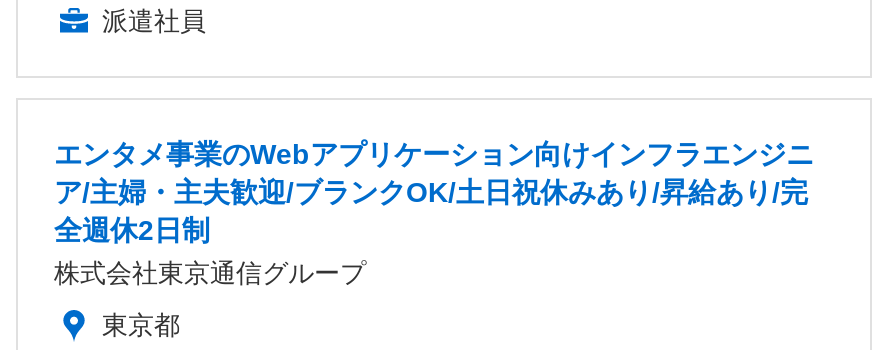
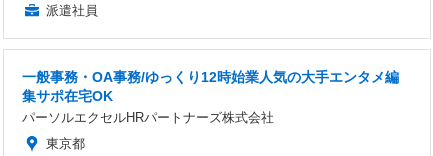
[54,139,814,289] エンタメ事業のWebアプリケーション向けインフラエンジニ | ア/主婦・主夫歓迎/ブランクOK/土日祝休みあり/昇給あり/完 | 全週休2日制 | 株式会社東京通信グループ -> [22,69,399,125] 一般事務・OA事務/ゆっくり12時始業人気の大手エンタメ編 | 集サポ在宅OK | パーソルエクセルHRパートナーズ株式会社

